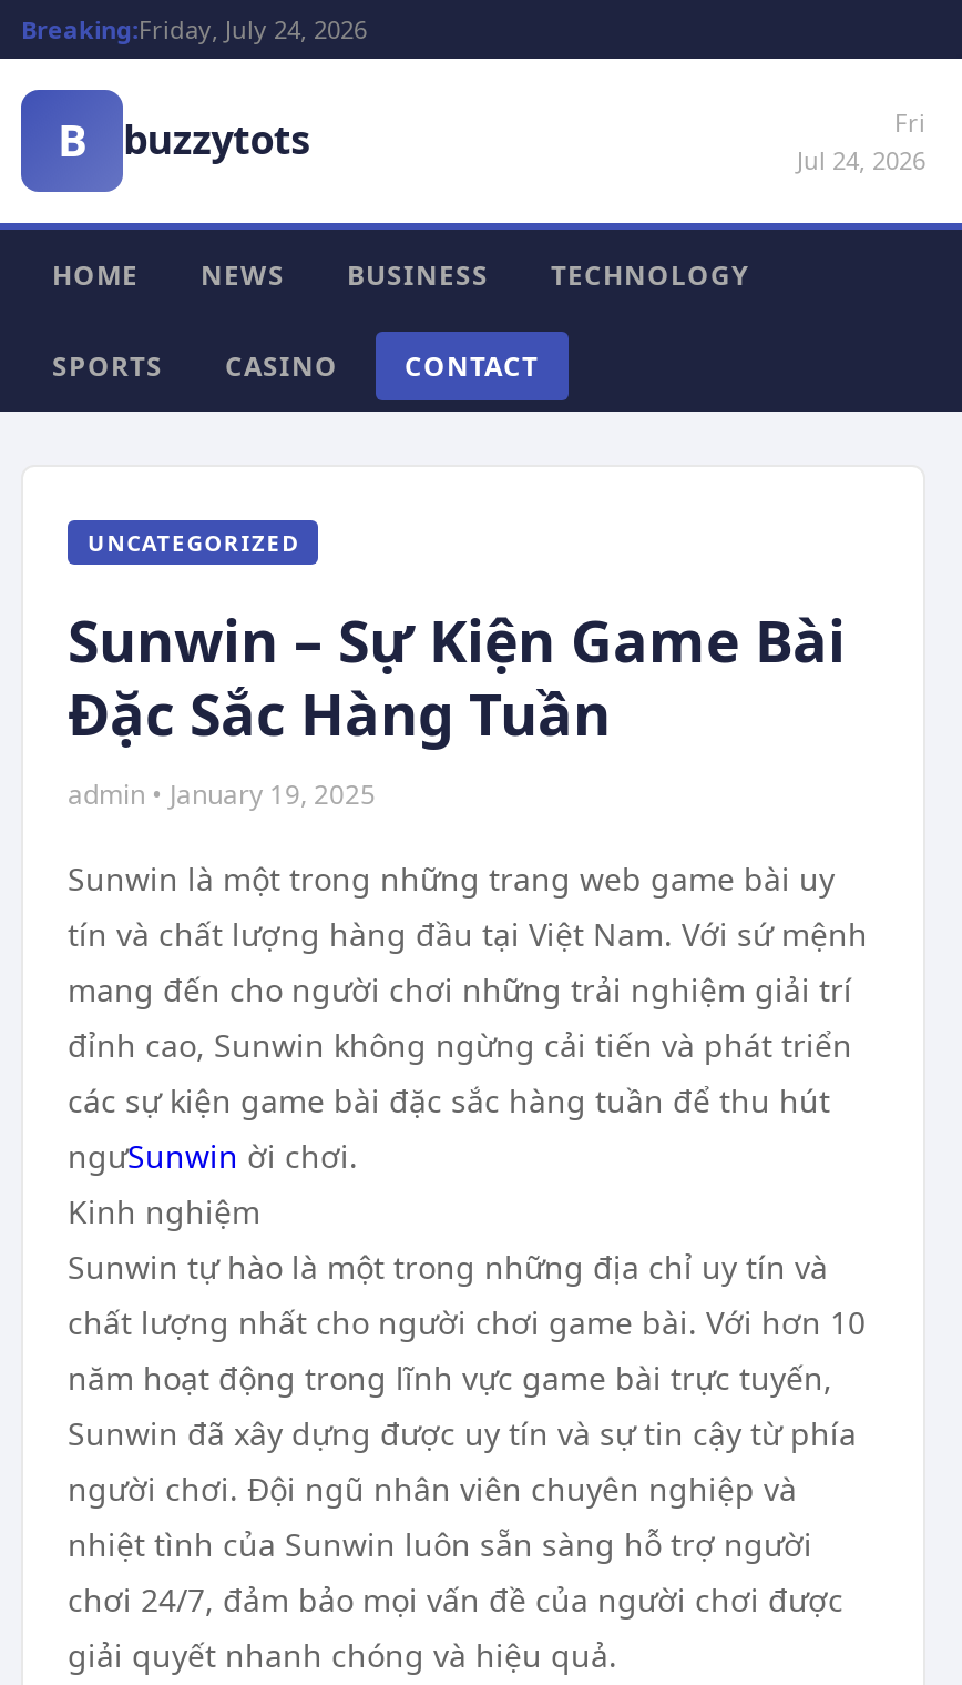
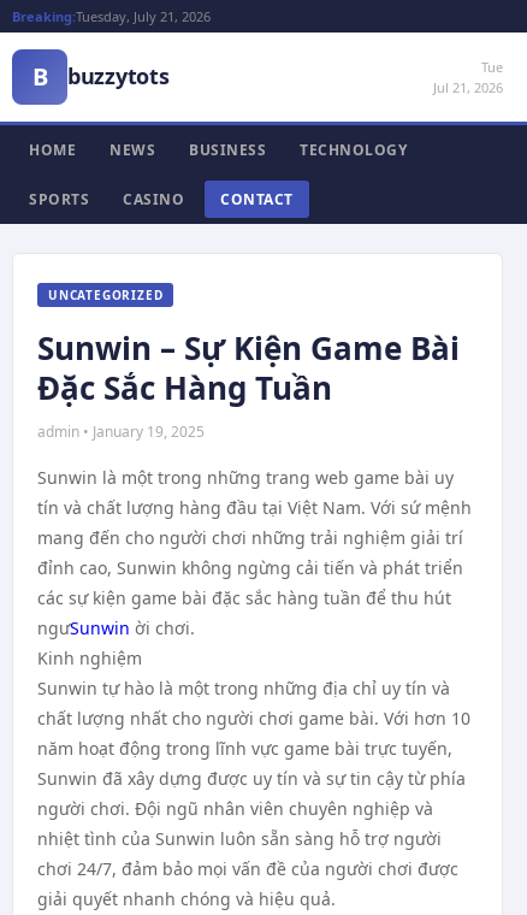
[21,12,367,45] Breaking:Friday, July 24, 2026 -> [12,7,211,25] Breaking:Tuesday, July 21, 2026
[797,105,925,176] Fri | Jul 24, 2026 -> [433,58,503,96] Tue | Jul 21, 2026

